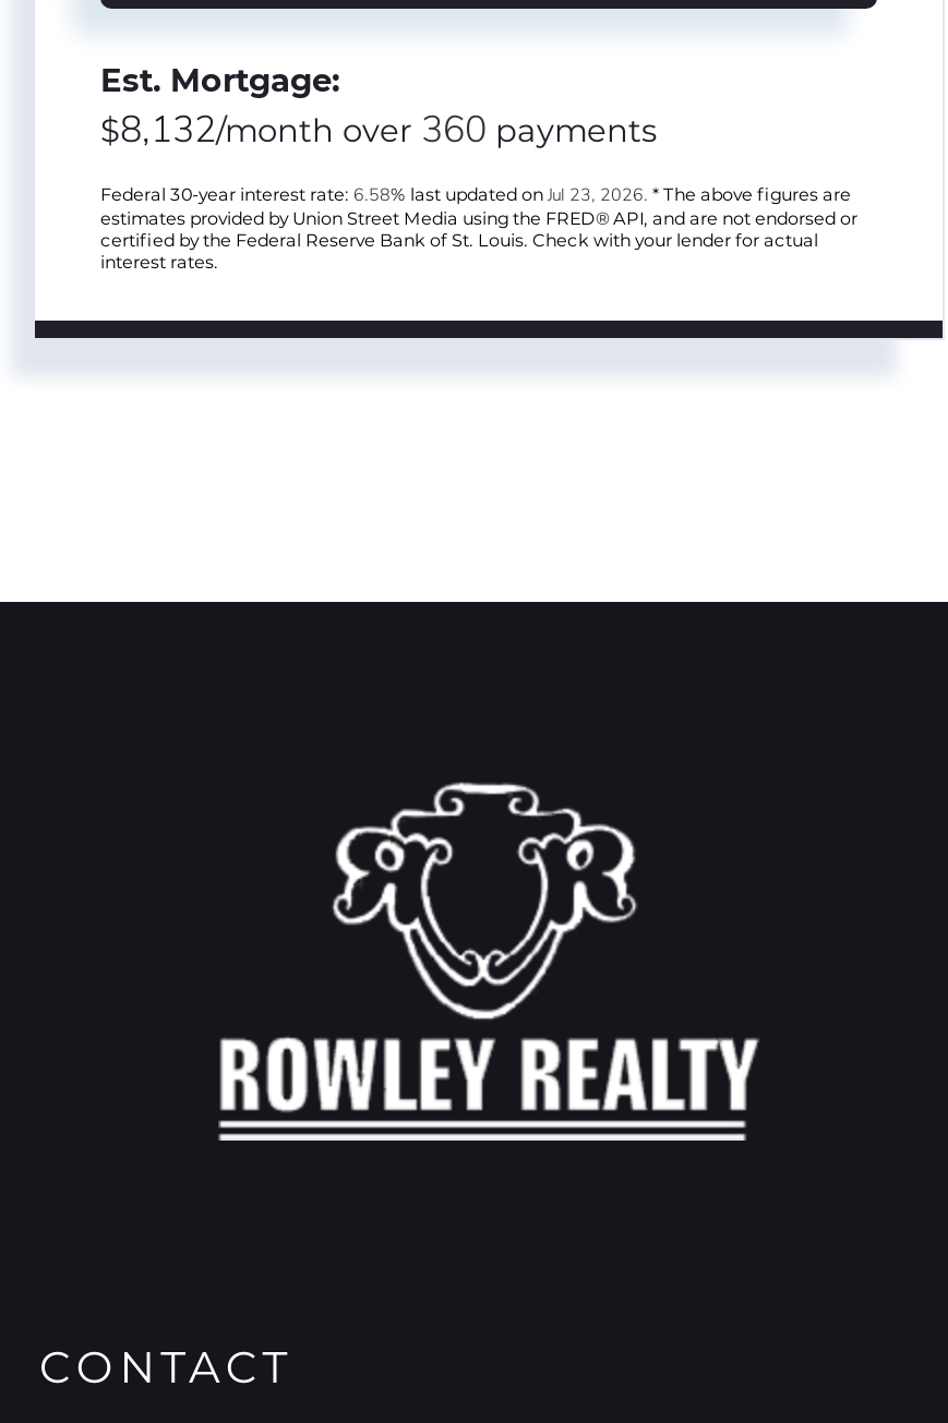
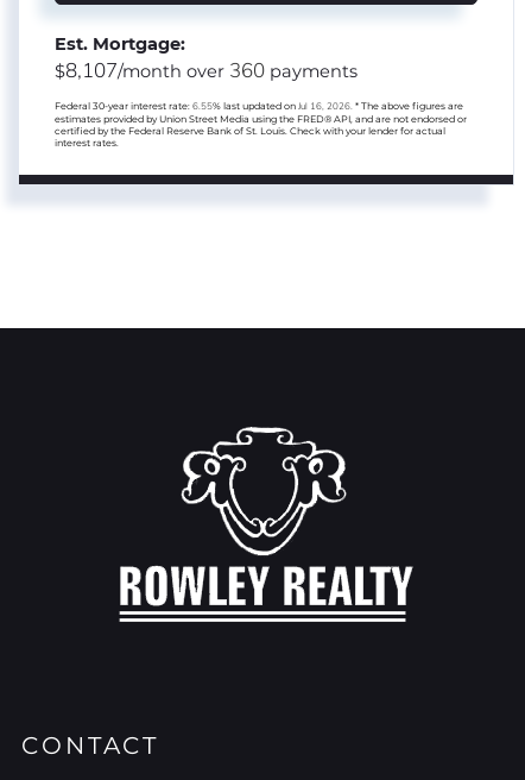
[100,106,657,156] $8,132/month over 360 payments -> [55,58,358,85] $8,107/month over 360 payments
[100,184,851,208] Federal 30-year interest rate: 6.58% last updated on Jul 23, 2026. * The above figures are -> [55,100,463,113] Federal 30-year interest rate: 6.55% last updated on Jul 16, 2026. * The above figures are

